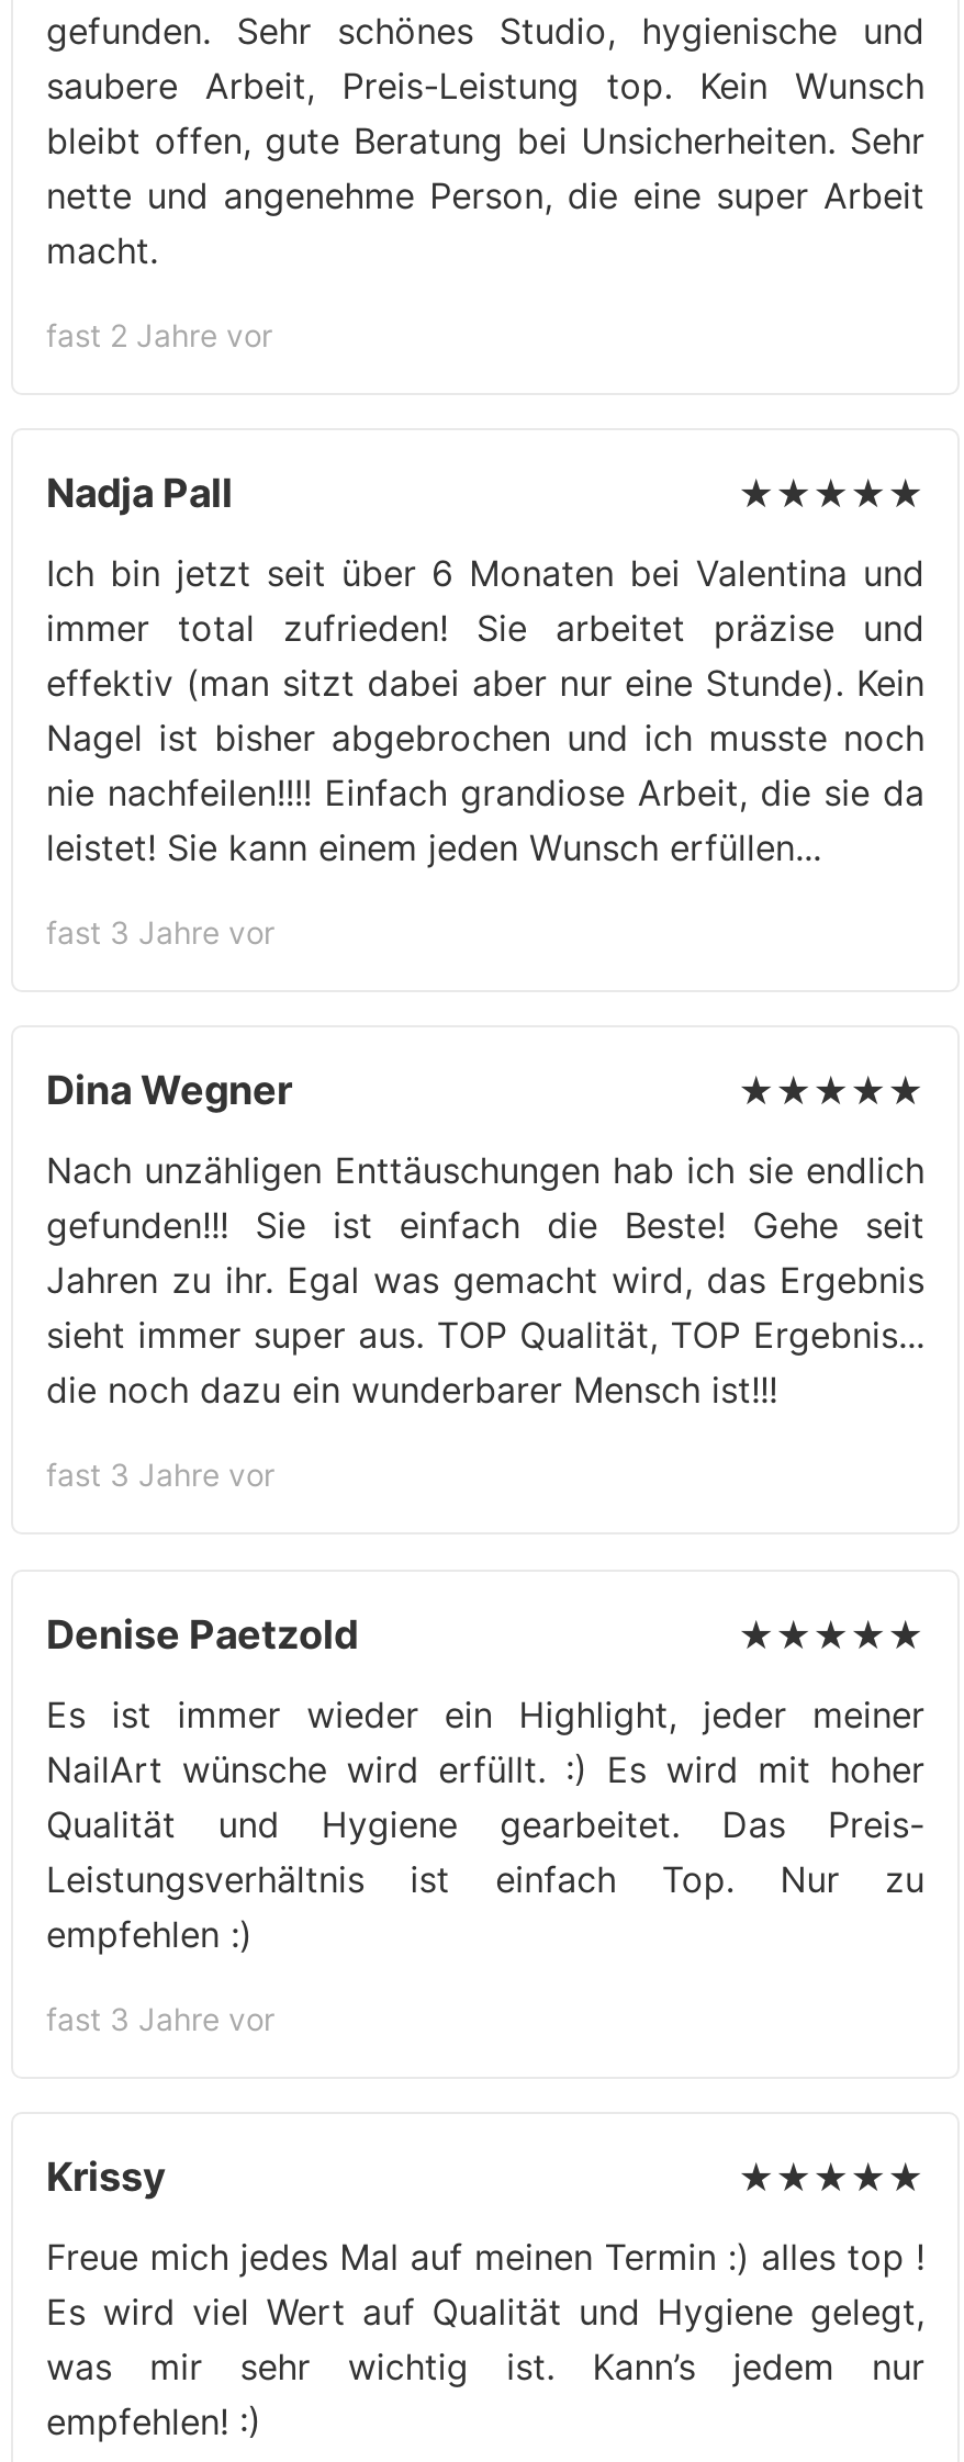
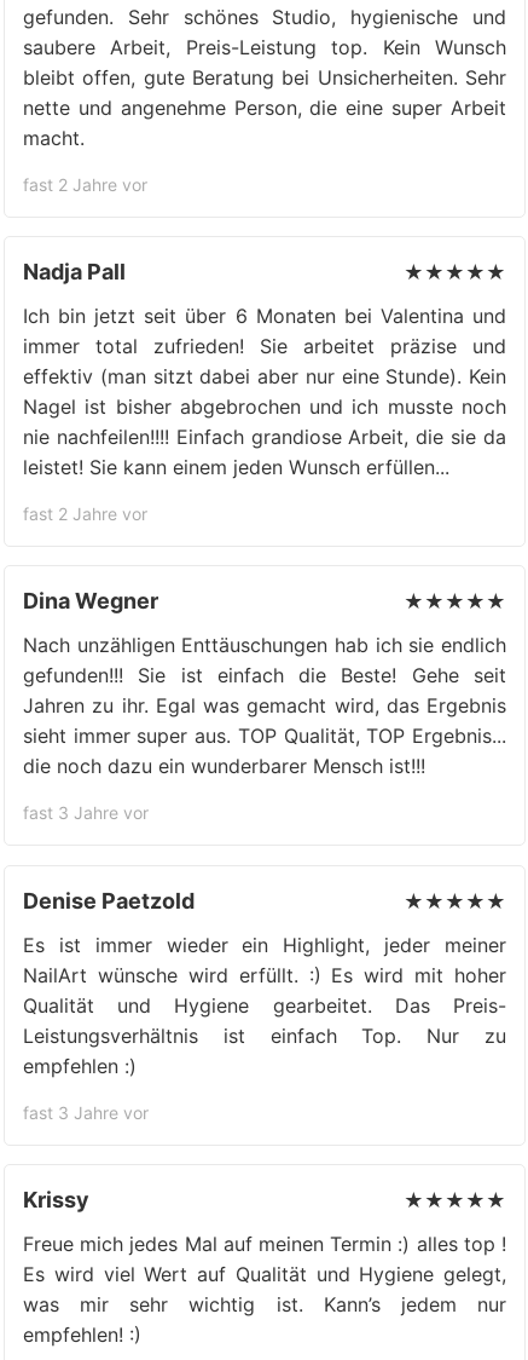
[46,913,274,951] fast 3 Jahre vor -> [23,503,147,524] fast 2 Jahre vor

